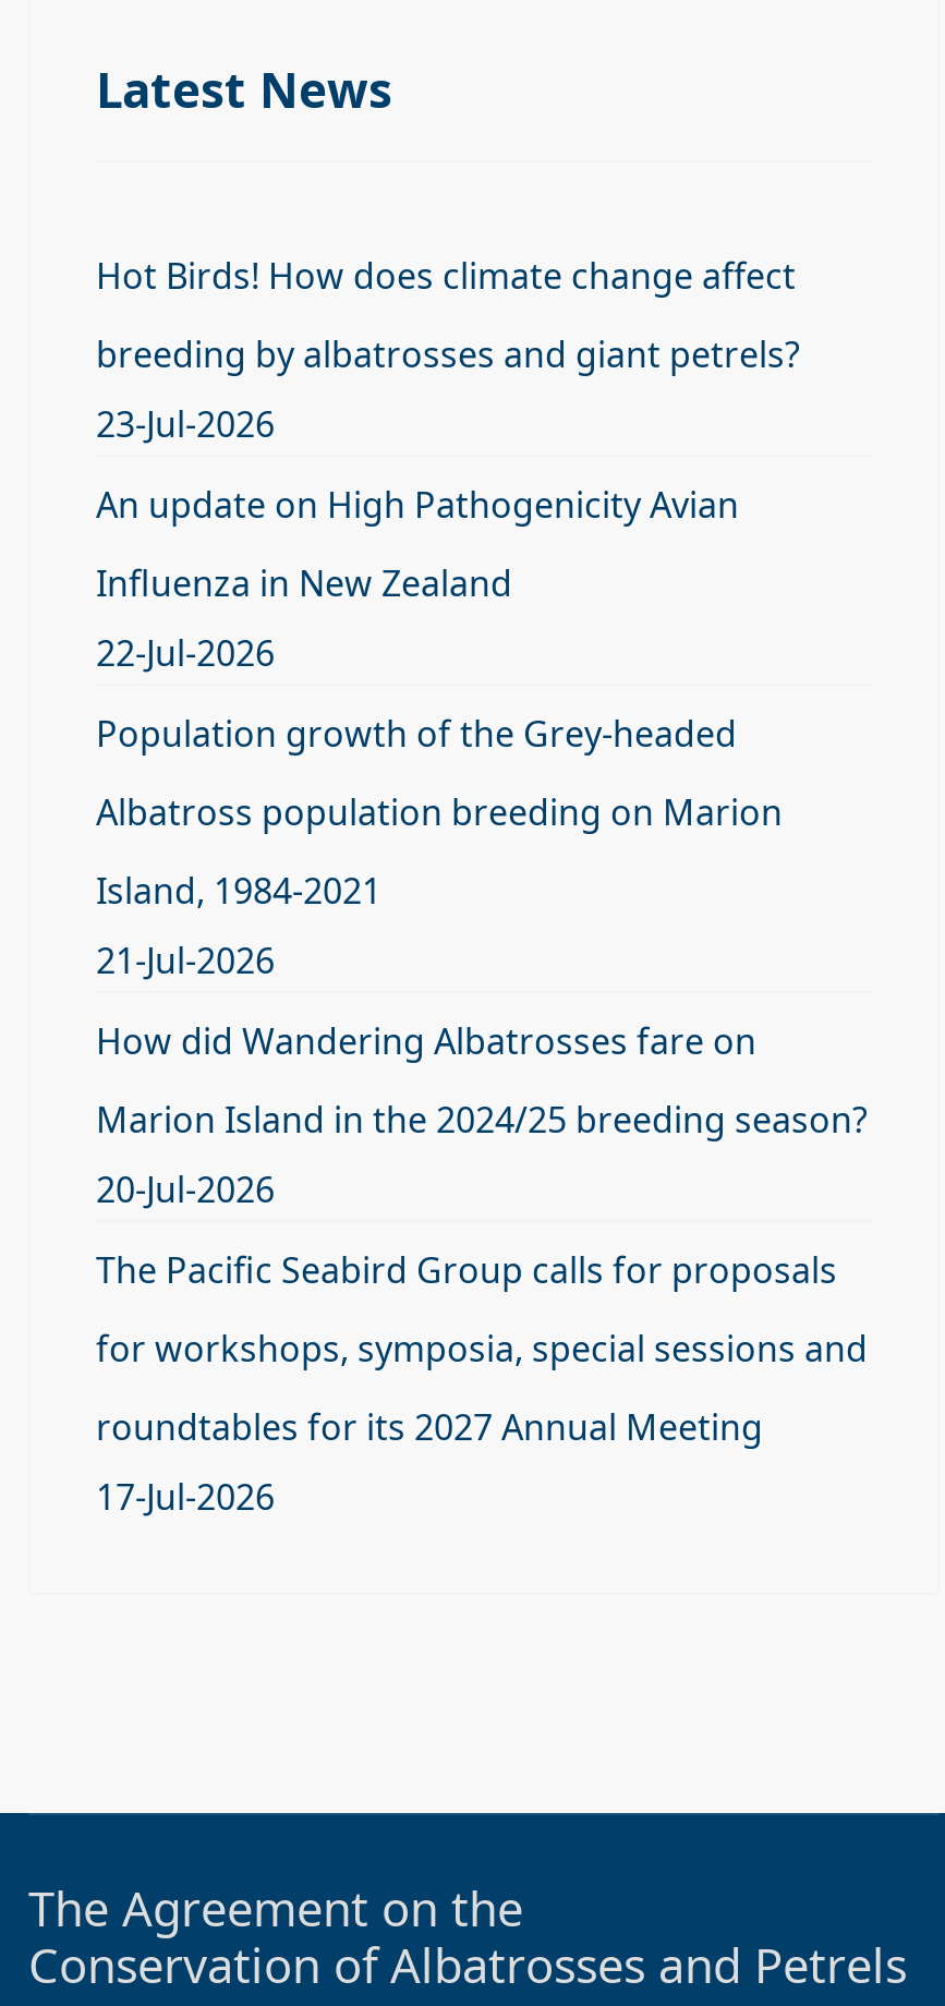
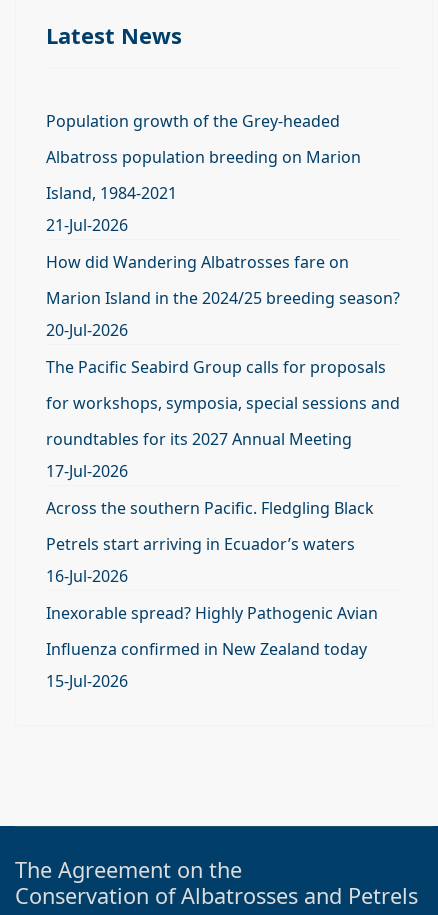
[96,252,800,677] Hot Birds! How does climate change affect | breeding by albatrosses and giant petrels? | 23-Jul-2026 | An update on High Pathogenicity Avian | Influenza in New Zealand | 22-Jul-2026 -> none
moved [96,710,868,1521] -> [46,110,400,482]: Population growth of the Grey-headed | Albatross population breeding on Marion | Island, 1984-2021 | ... | roundtables for its 2027 Annual Meeting | 17-Jul-2026
none -> [46,497,378,692] Across the southern Pacific. Fledgling Black | Petrels start arriving in Ecuador’s waters | 16-Jul-2026 | Inexorable spread? Highly Pathogenic Avian | Influenza confirmed in New Zealand today | 15-Jul-2026

